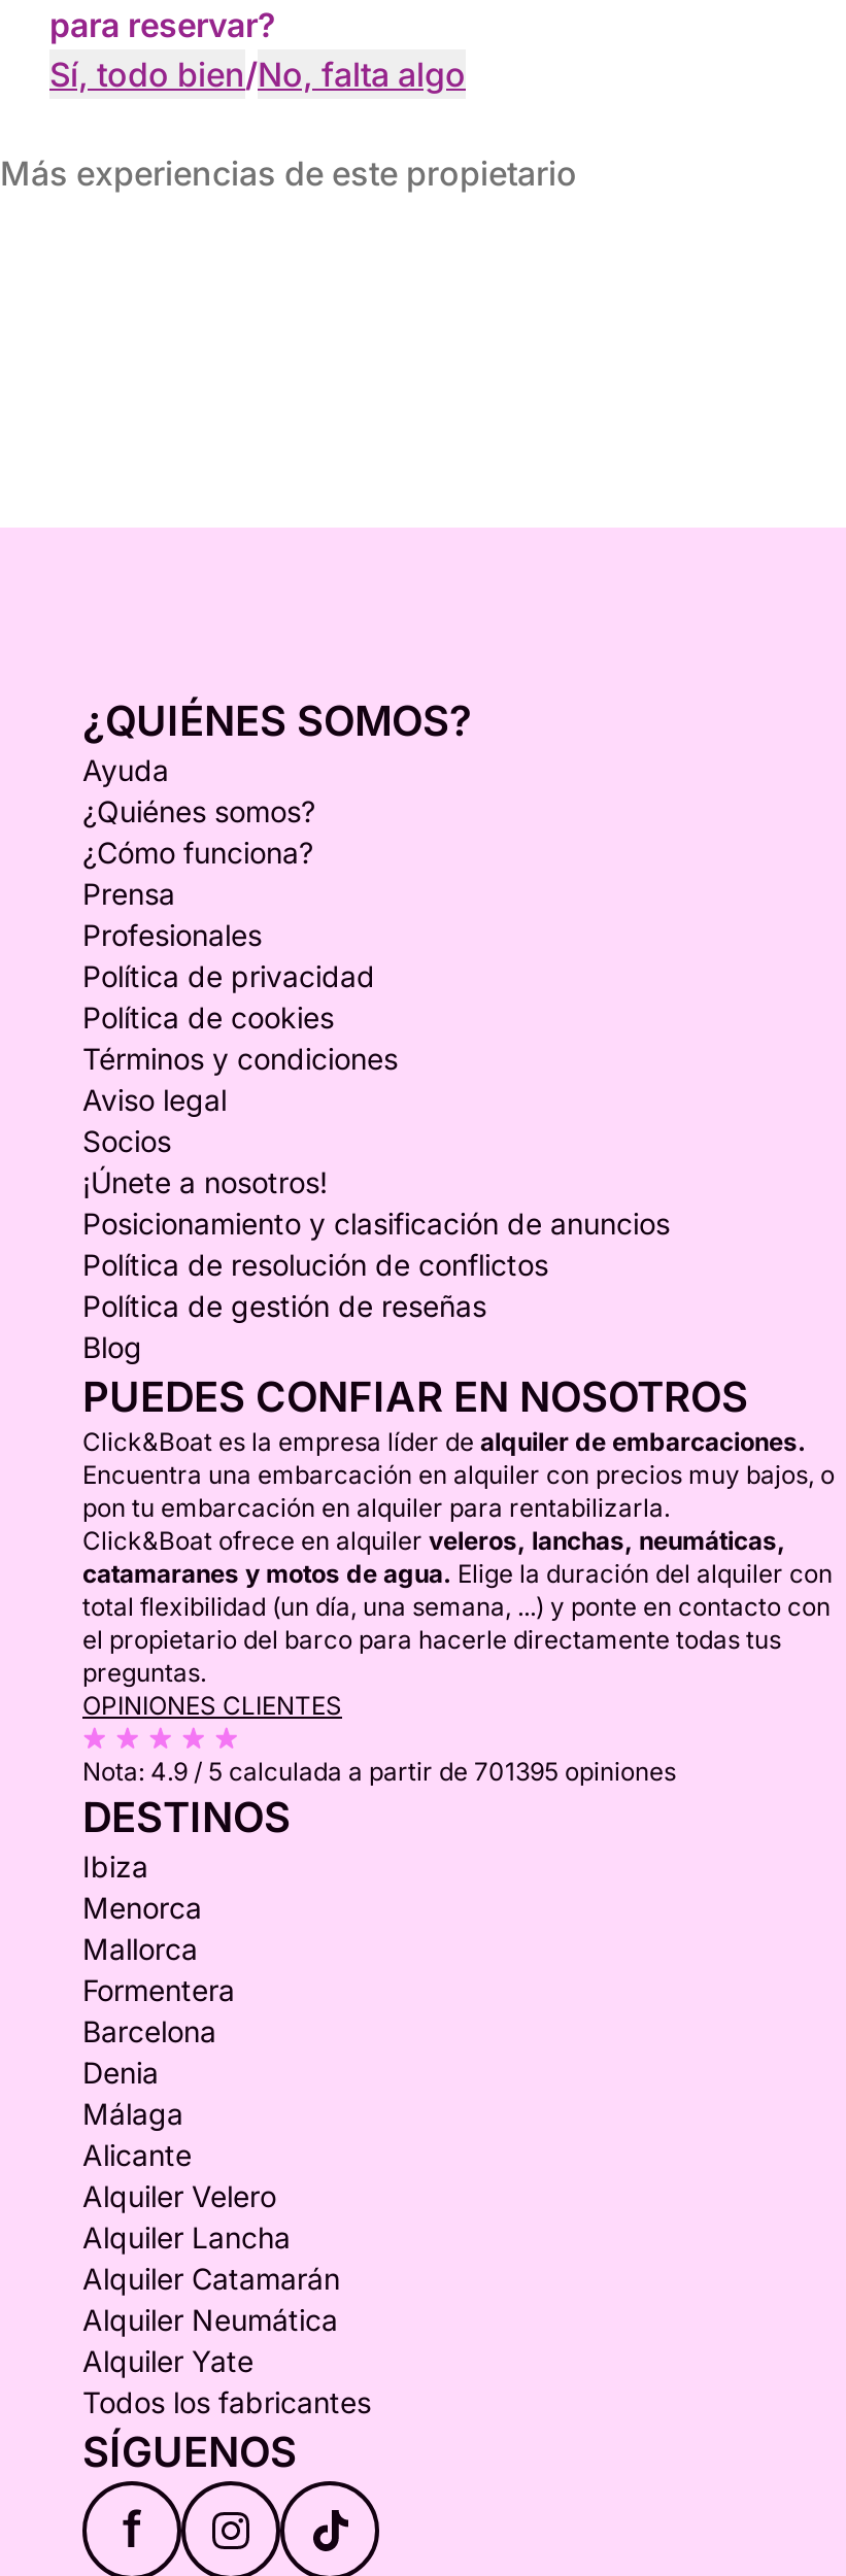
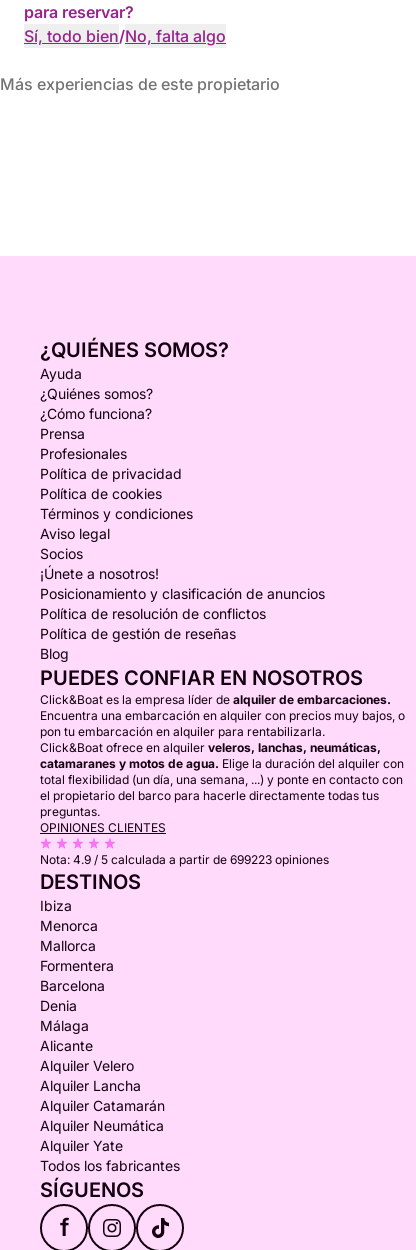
[82,1756,676,1787] Nota: 4.9 / 5 calculada a partir de 701395 opiniones -> [40,852,329,867] Nota: 4.9 / 5 calculada a partir de 699223 opiniones

